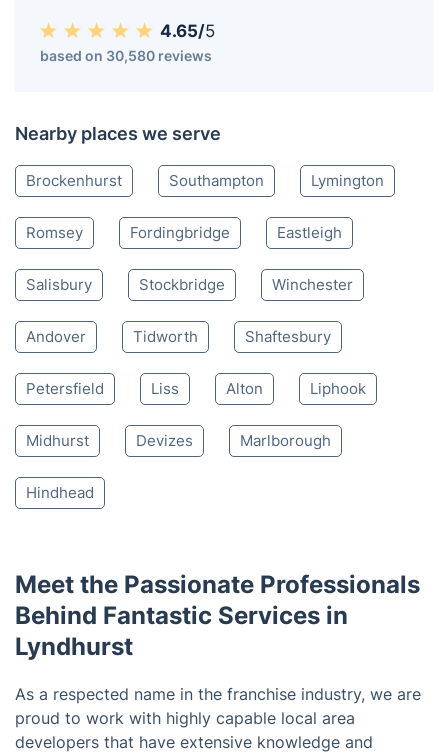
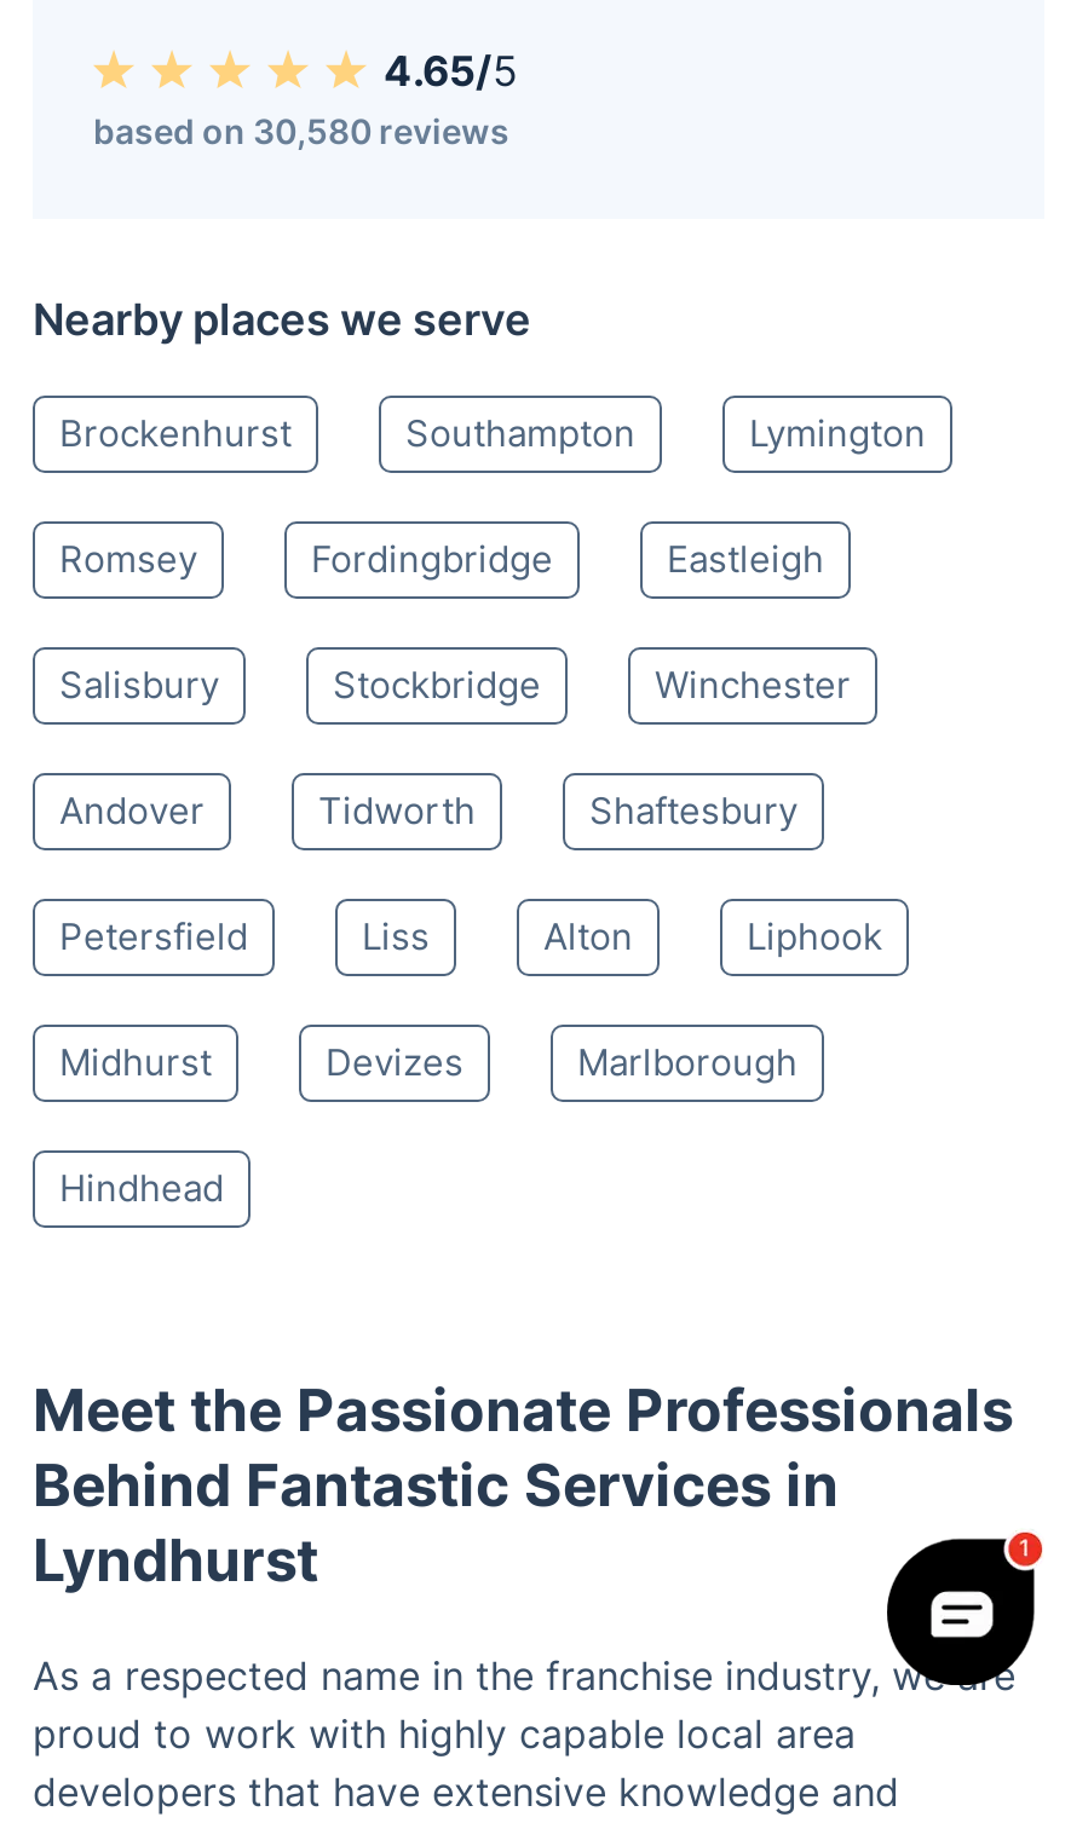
none -> [885,1530,1044,1651] [image]

